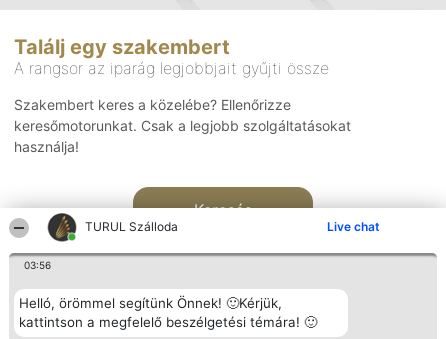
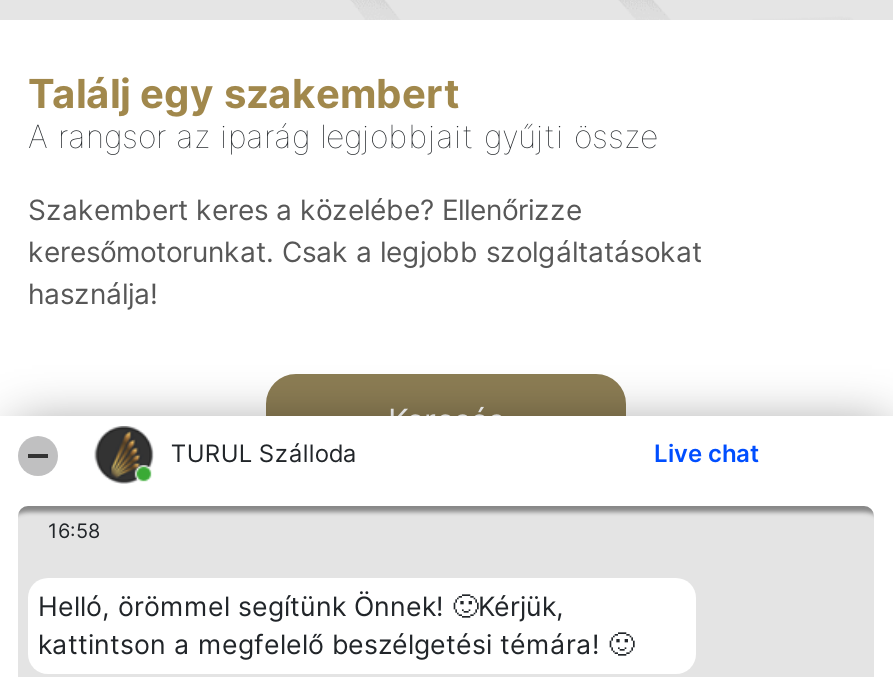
[24,259,51,271] 03:56 -> [48,518,100,542] 16:58

